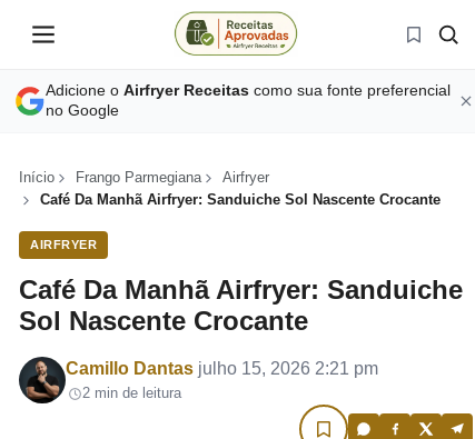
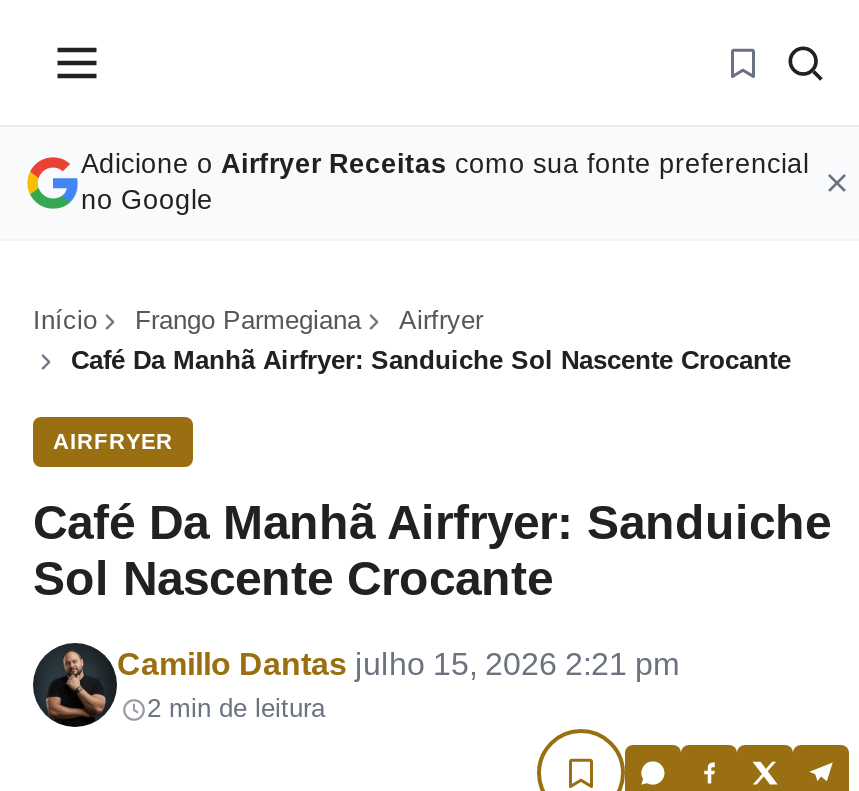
[174,10,298,57] [image] -> none

